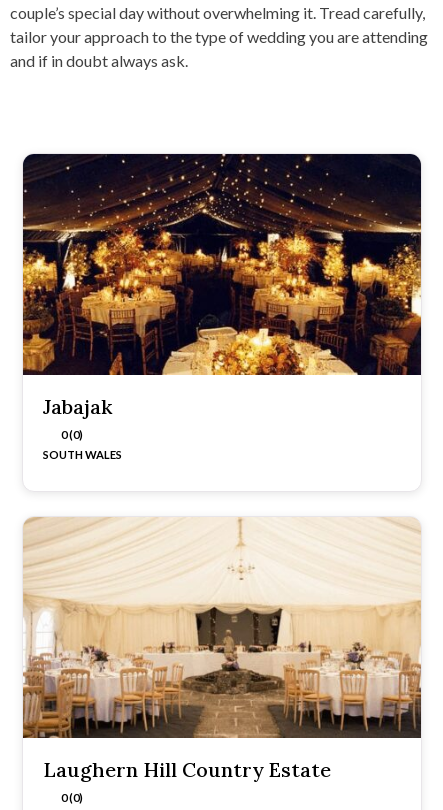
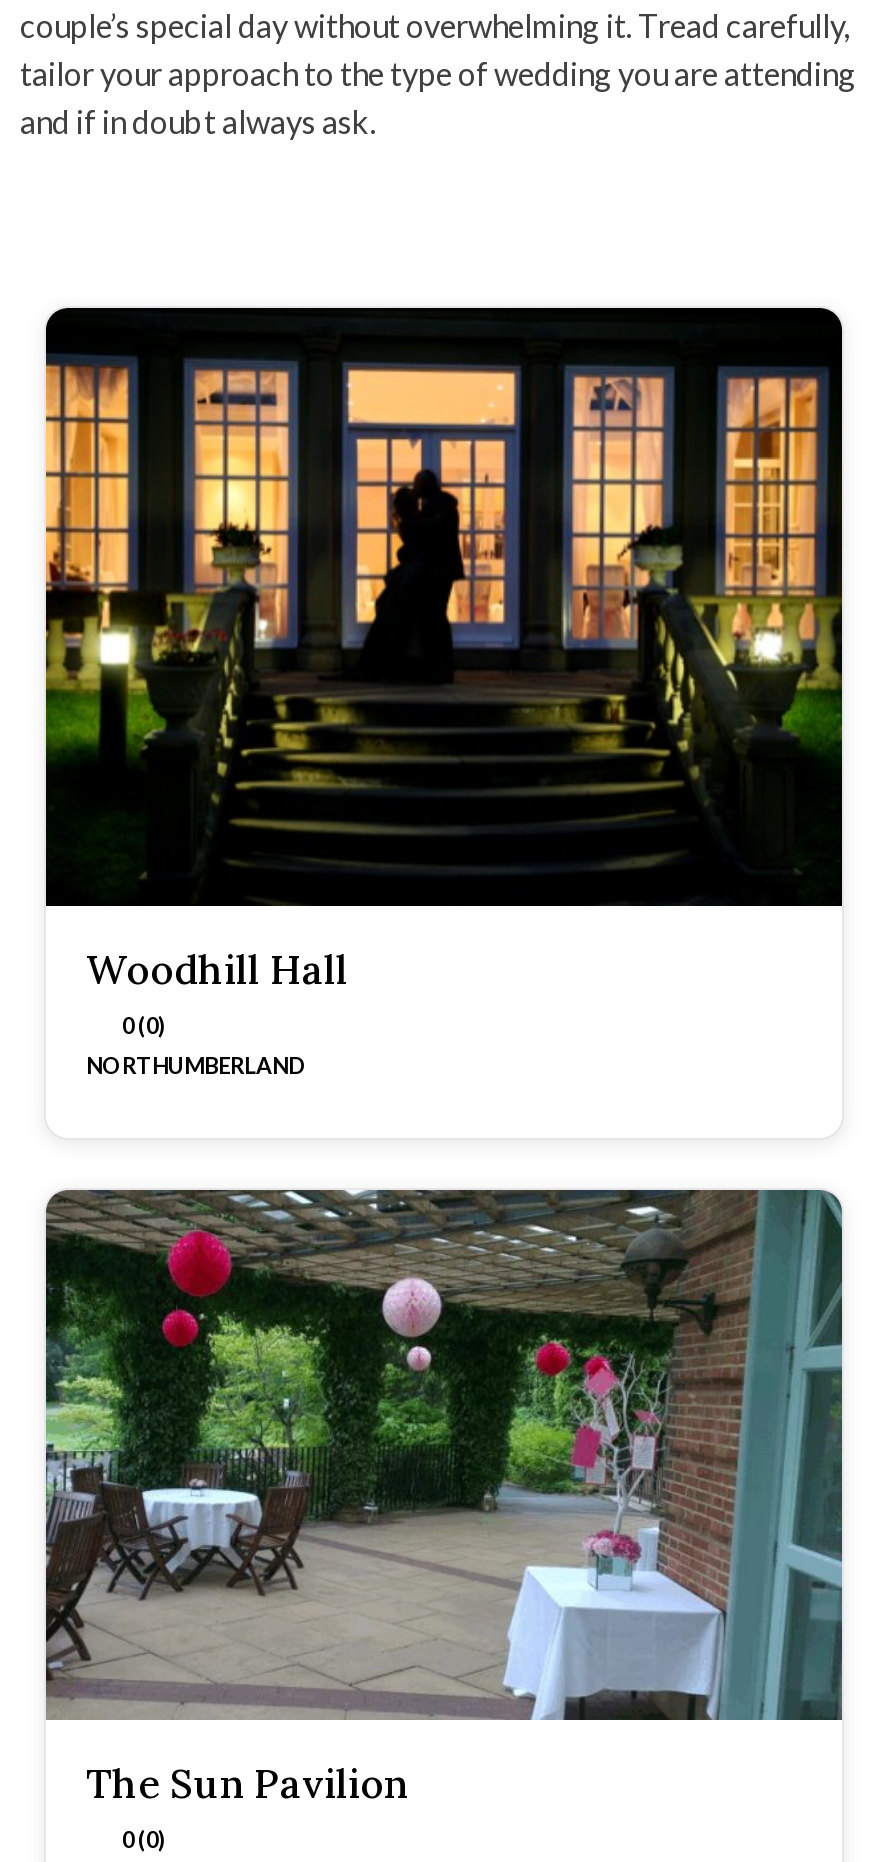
[22,153,422,419] [image] | Jabajak -> [44,308,844,994] [image] | Woodhill Hall
[43,448,122,461] SOUTH WALES -> [86,1052,306,1078] NORTHUMBERLAND
[22,517,422,782] [image] | Laughern Hill Country Estate -> [44,1188,844,1808] [image] | The Sun Pavilion

